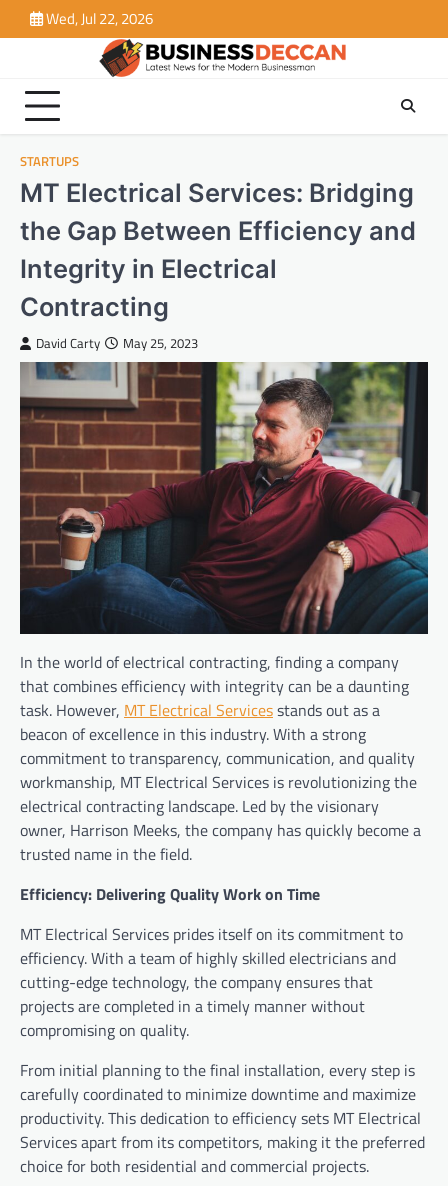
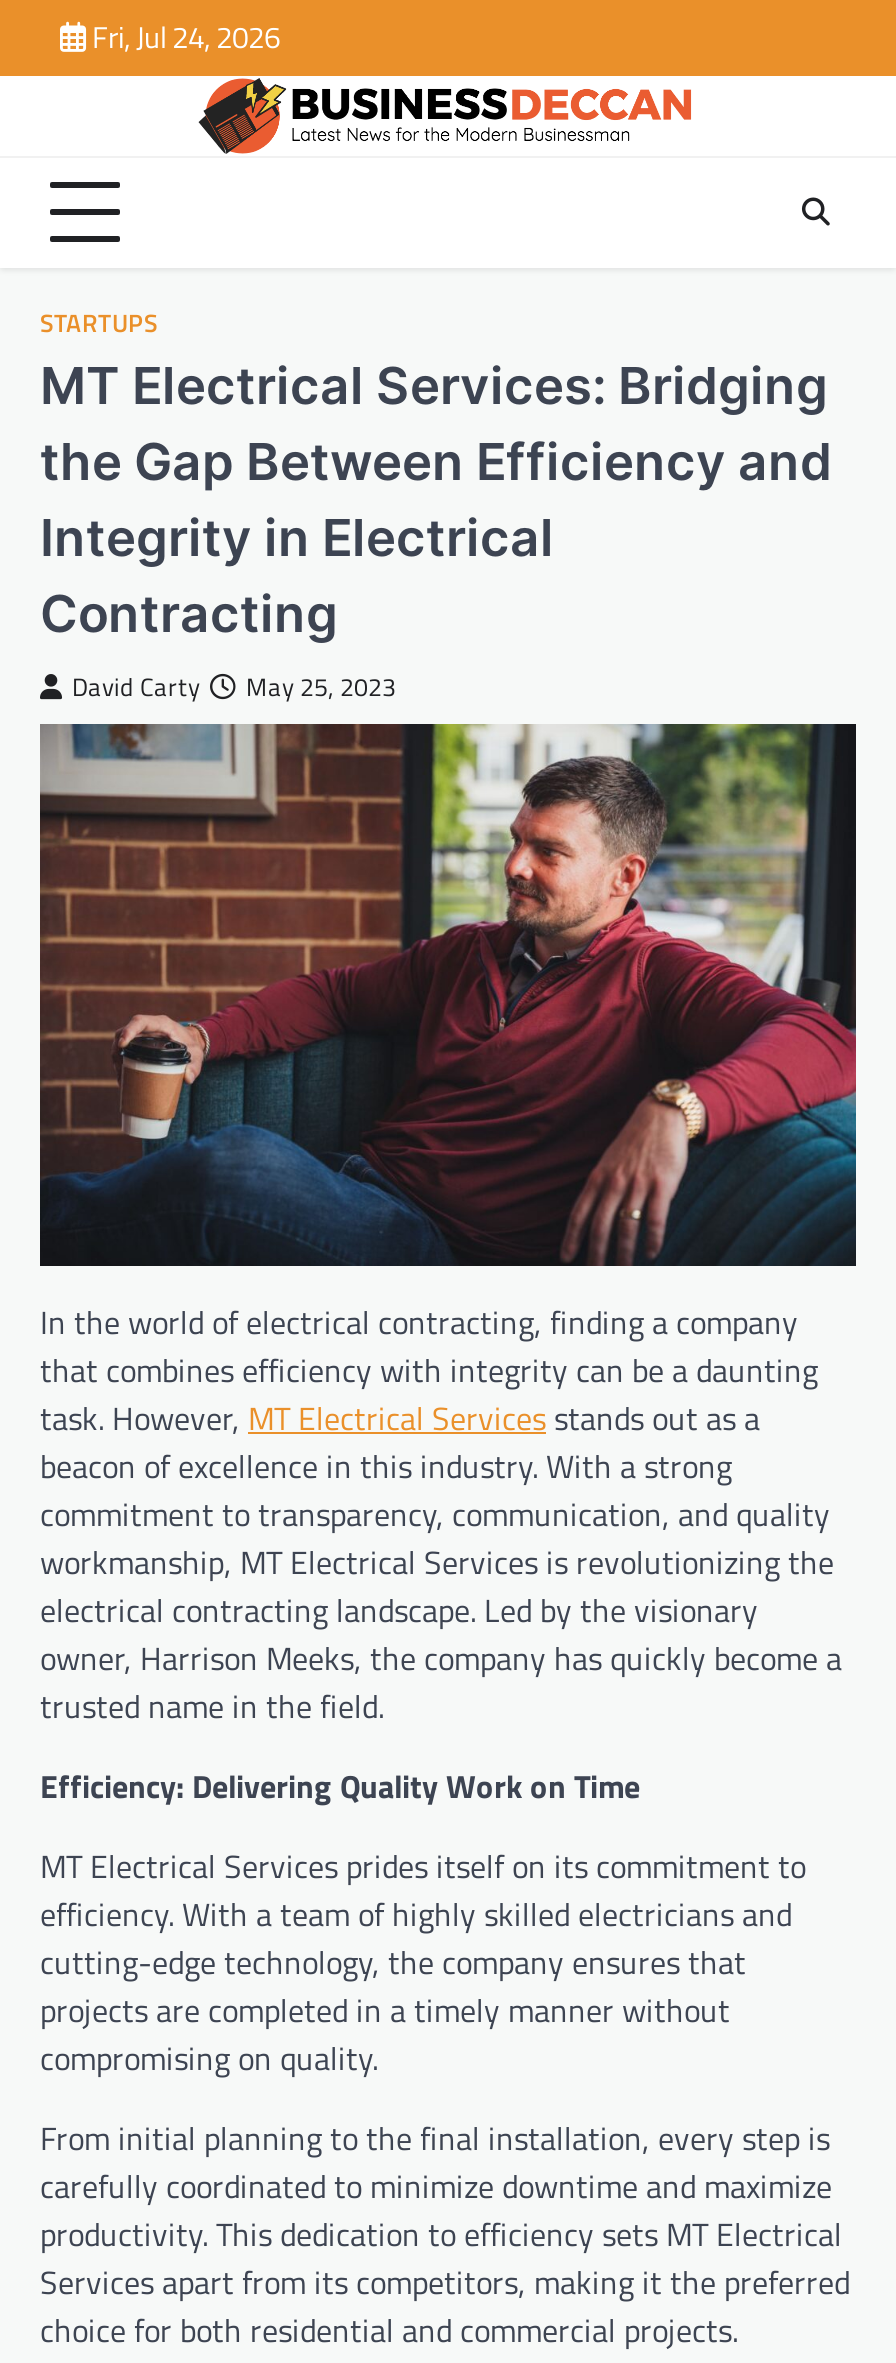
[46,7,153,30] Wed, Jul 22, 2026 -> [92,14,280,60] Fri, Jul 24, 2026

